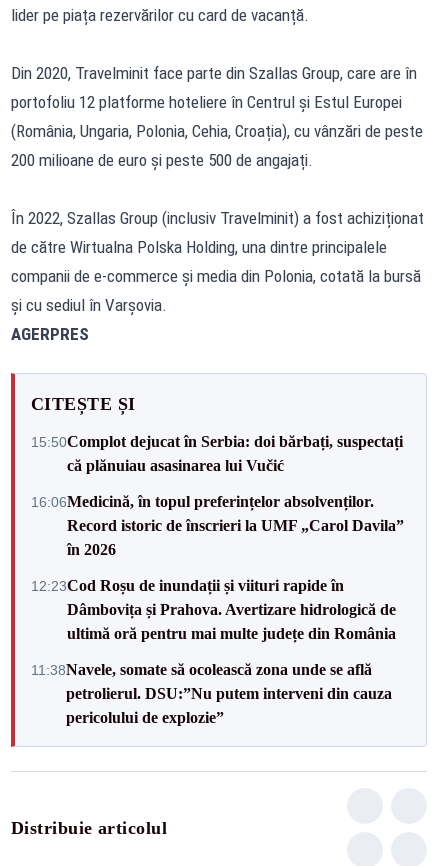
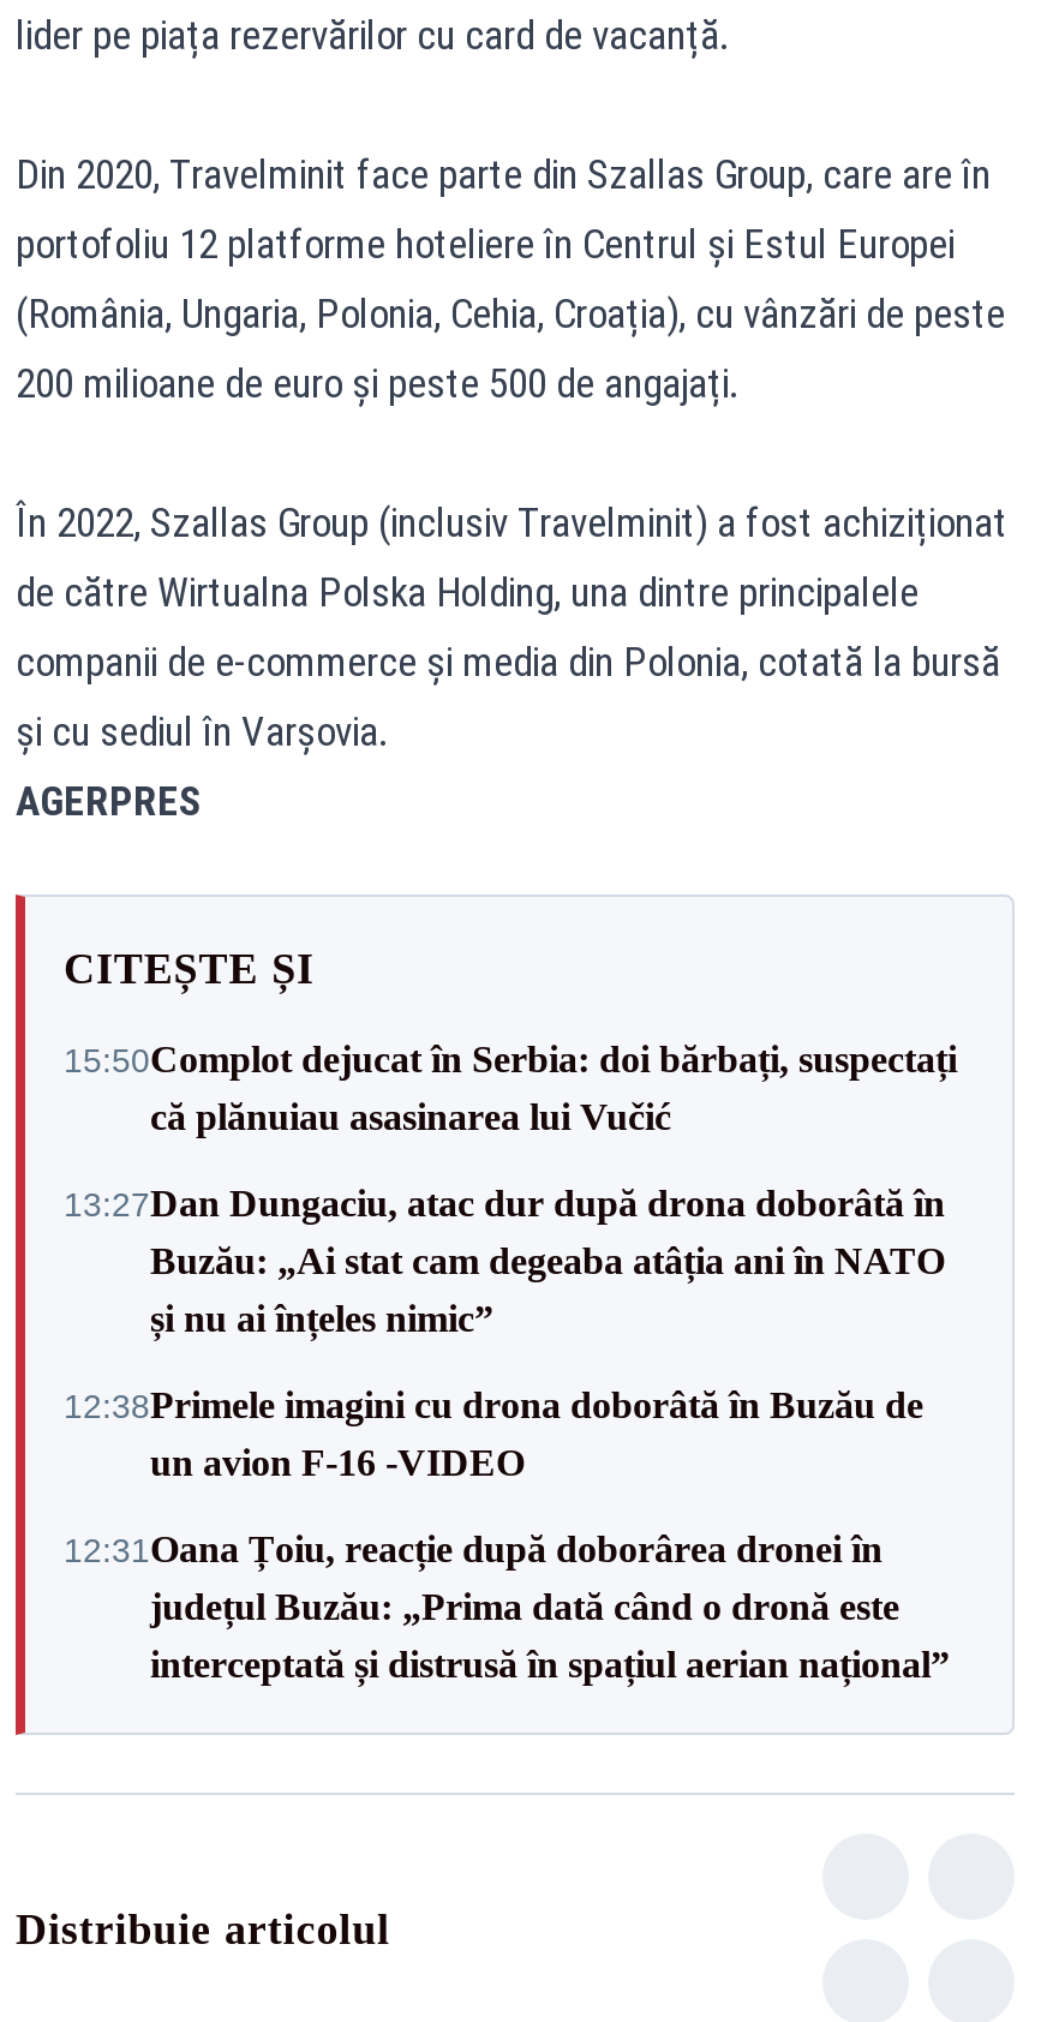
[31,492,404,557] 16:06Medicină, în topul preferințelor absolvenților. | Record istoric de înscrieri la UMF „Carol Davila” | în 2026 -> [64,1183,945,1339] 13:27Dan Dungaciu, atac dur după drona doborâtă în | Buzău: „Ai stat cam degeaba atâția ani în NATO | și nu ai înțeles nimic”
[31,576,396,641] 12:23Cod Roșu de inundații și viituri rapide în | Dâmbovița și Prahova. Avertizare hidrologică de | ultimă oră pentru mai multe județe din România -> [64,1384,923,1483] 12:38Primele imagini cu drona doborâtă în Buzău de | un avion F-16 -VIDEO
[31,660,392,725] 11:38Navele, somate să ocolească zona unde se află | petrolierul. DSU:”Nu putem interveni din cauza | pericolului de explozie” -> [64,1529,950,1685] 12:31Oana Țoiu, reacție după doborârea dronei în | județul Buzău: „Prima dată când o dronă este | interceptată și distrusă în spațiul aerian național”

